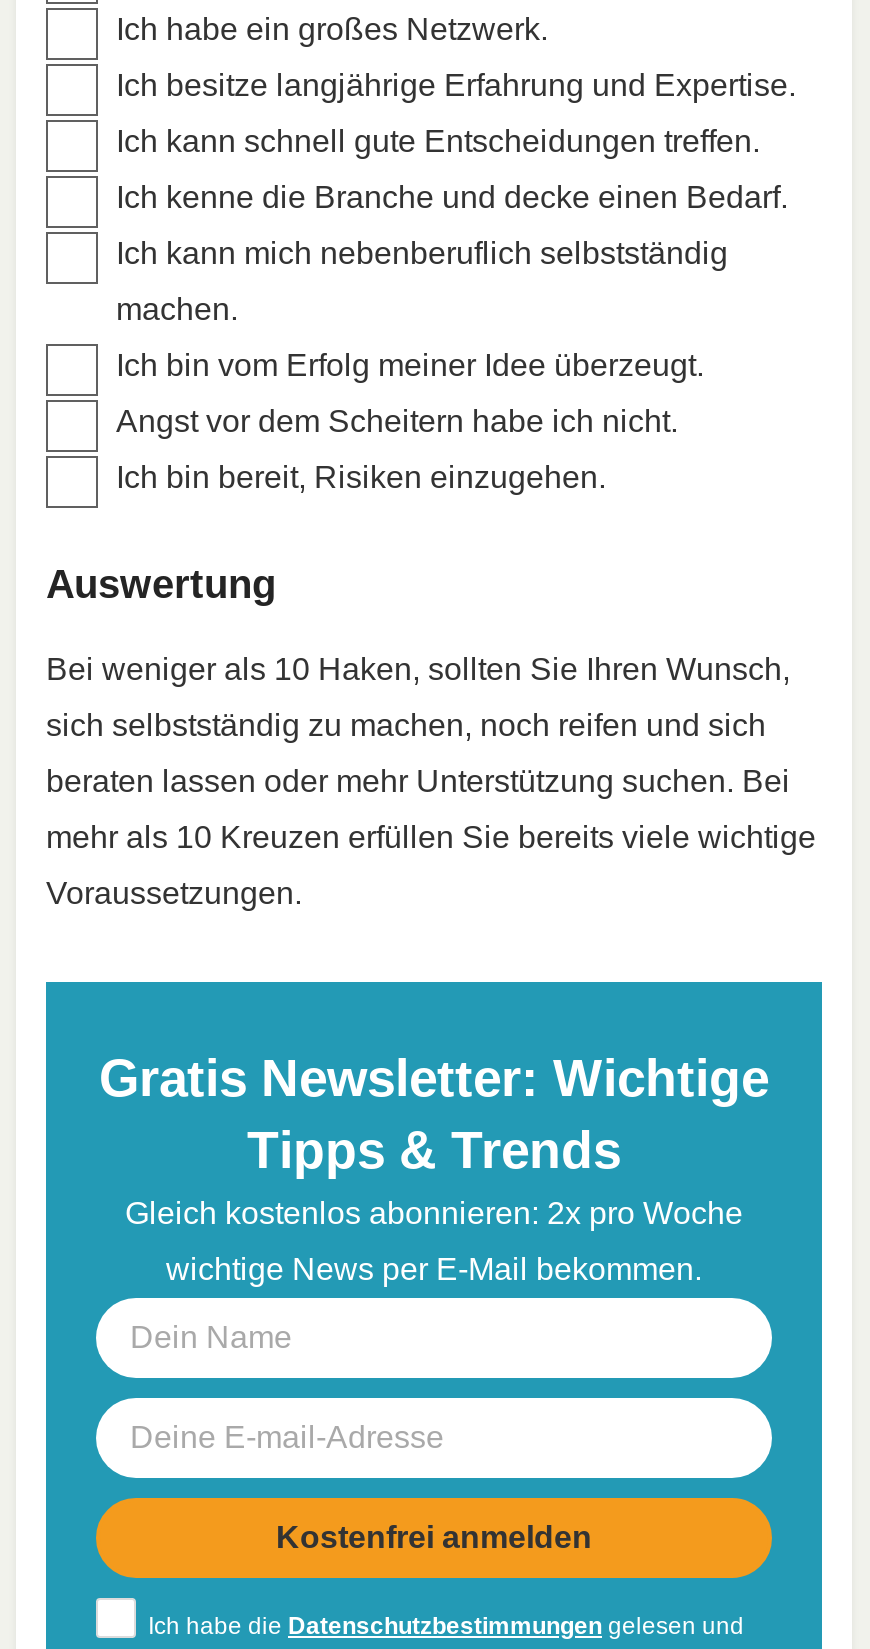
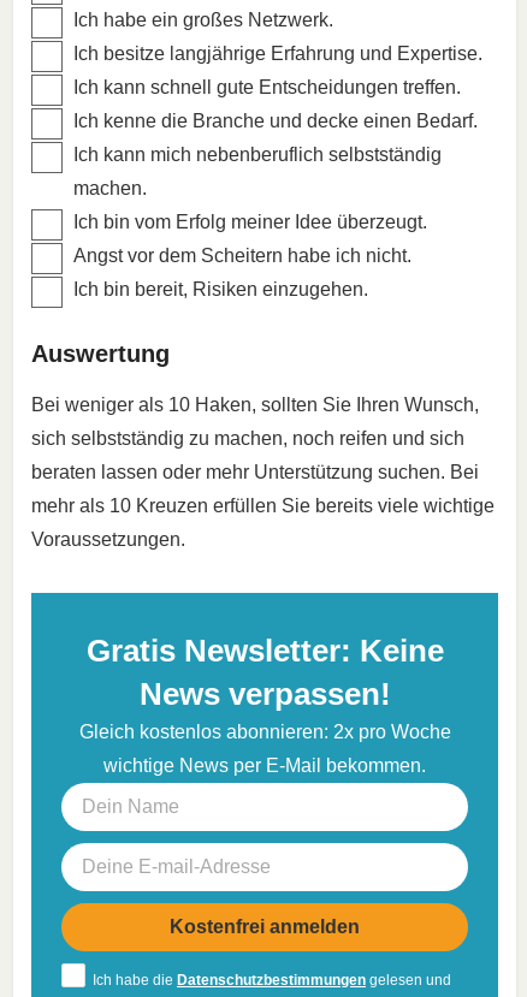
[99,1047,769,1179] Gratis Newsletter: Wichtige | Tipps & Trends -> [86,632,443,711] Gratis Newsletter: Keine | News verpassen!

